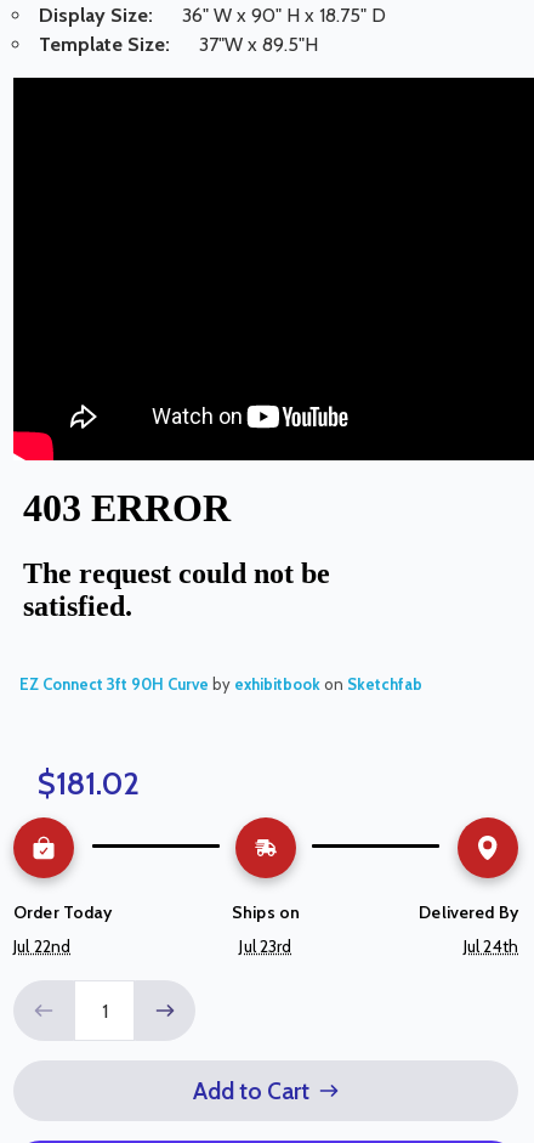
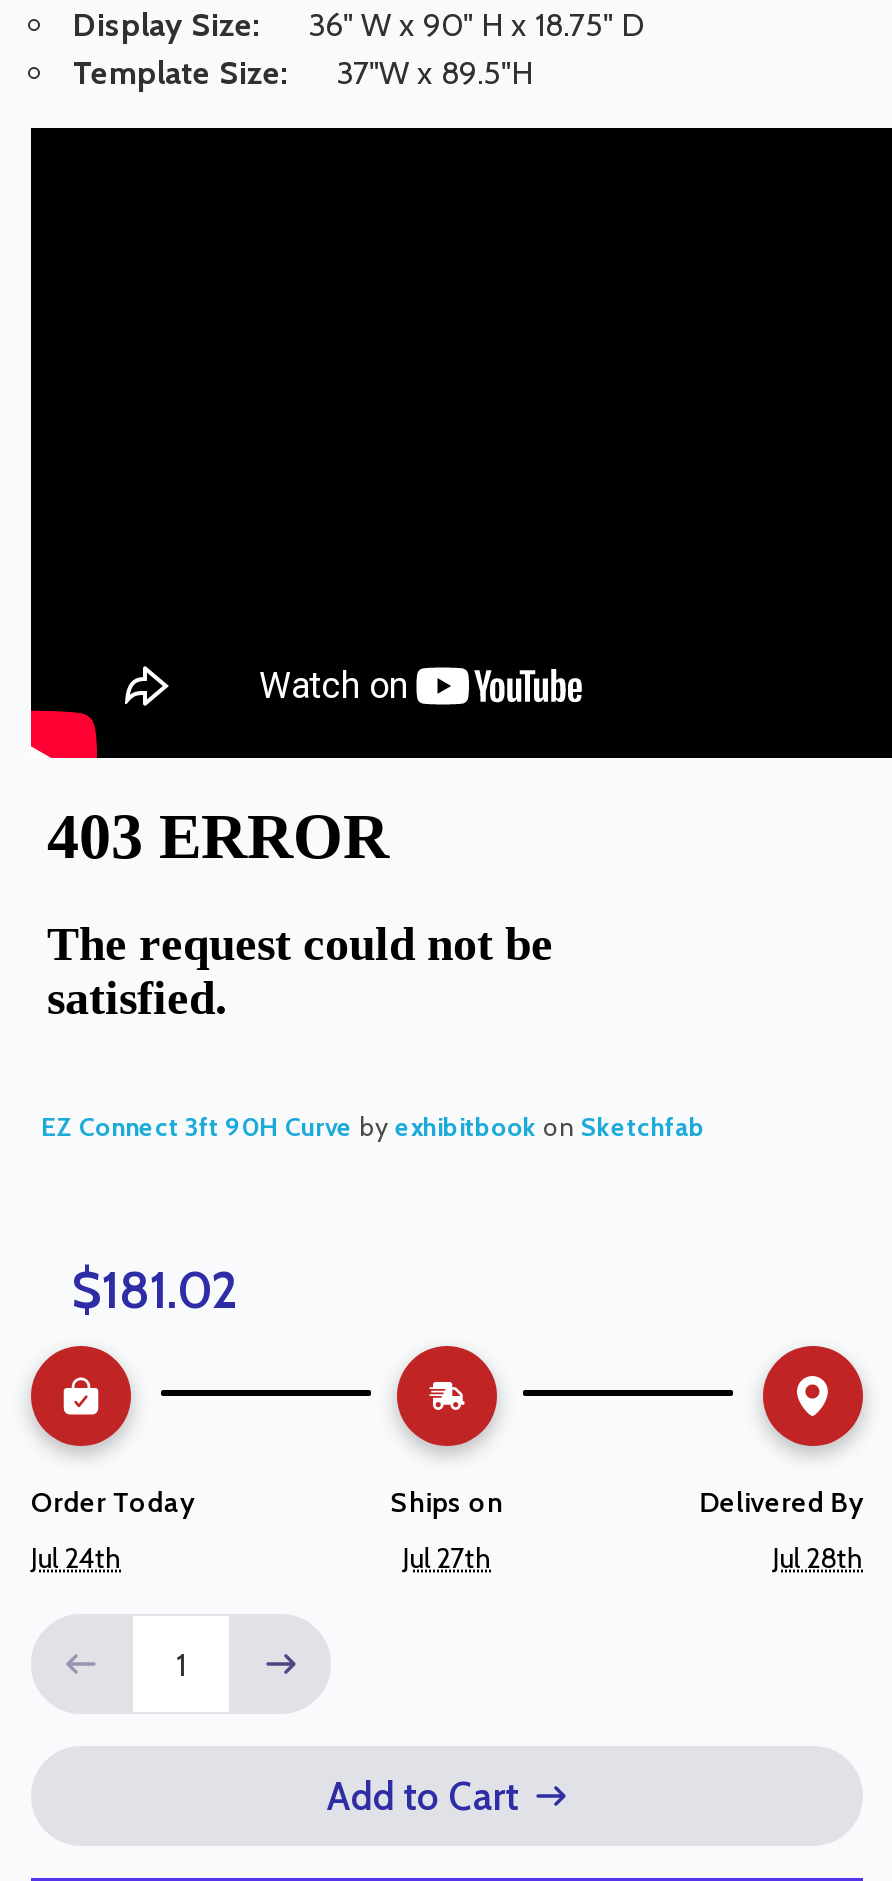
[13,935,71,957] Jul 22nd -> [31,1540,121,1576] Jul 24th
[240,935,292,957] Jul 23rd -> [403,1540,491,1576] Jul 27th
[463,935,518,957] Jul 24th -> [773,1540,863,1576] Jul 28th

